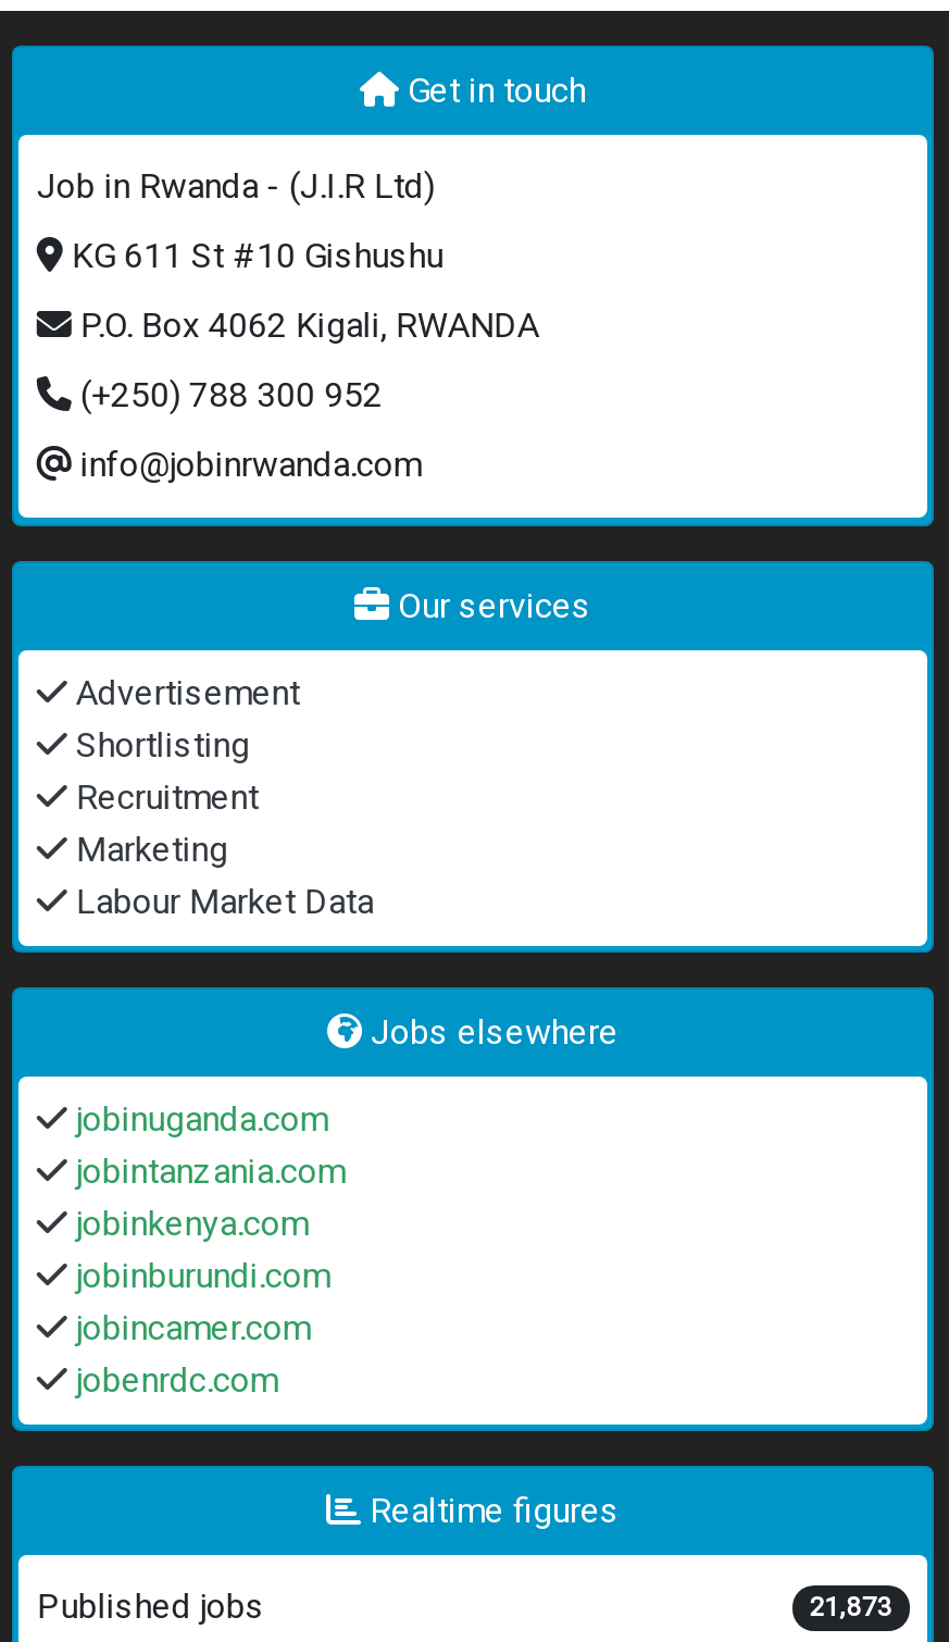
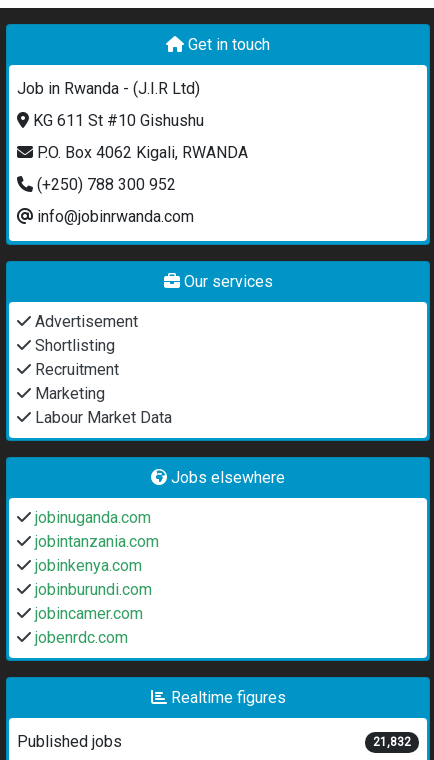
[809,1593,892,1623] 21,873 -> [373,735,411,749] 21,832

